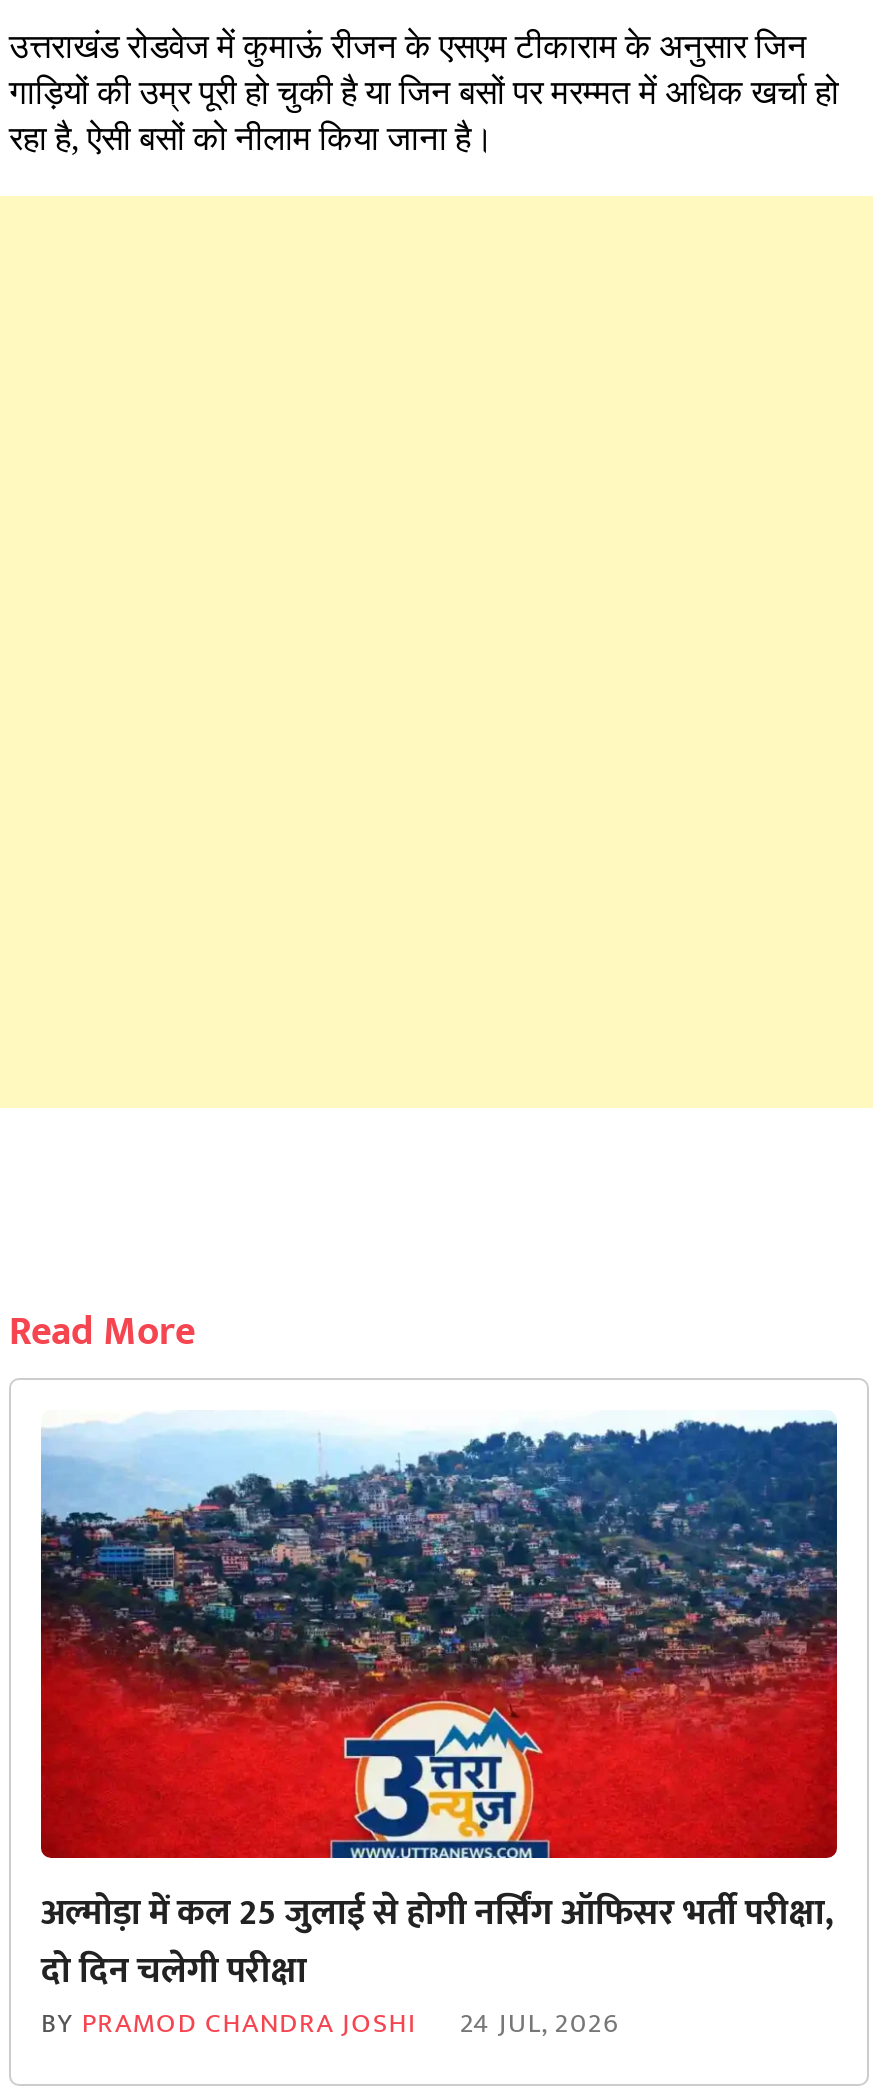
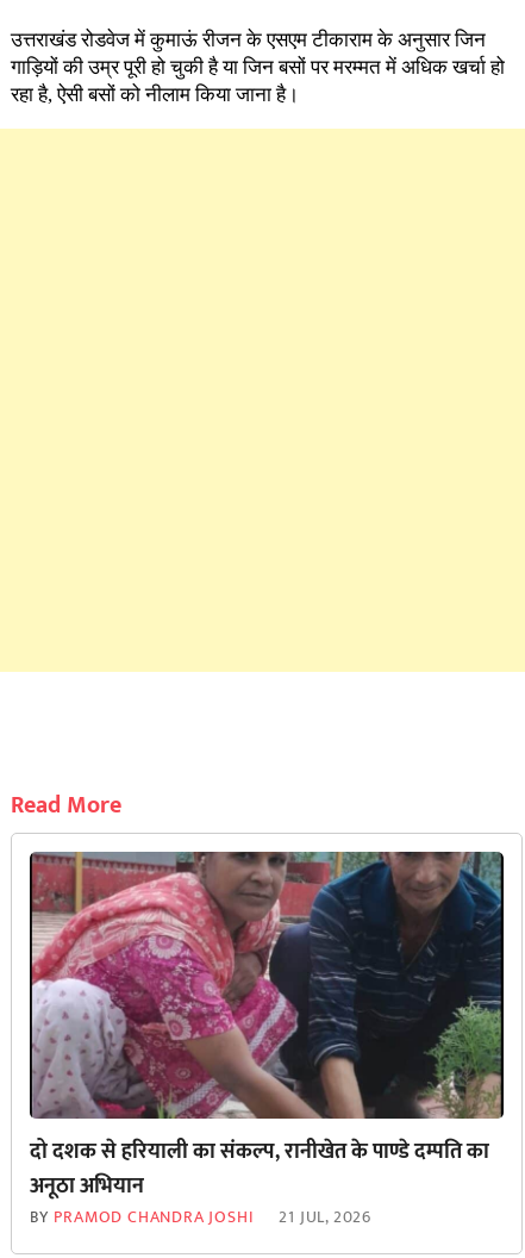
[39,1410,839,2002] [image] | अल्मोड़ा में कल 25 जुलाई से होगी नर्सिंग ऑफिसर भर्ती परीक्षा, | दो दिन चलेगी परीक्षा -> [29,851,505,1204] [image] | दो दशक से हरियाली का संकल्प, रानीखेत के पाण्डे दम्पति का | अनूठा अभियान
[41,2000,619,2046] BY PRAMOD CHANDRA JOSHI 24 JUL, 2026 -> [30,1203,371,1230] BY PRAMOD CHANDRA JOSHI 21 JUL, 2026

